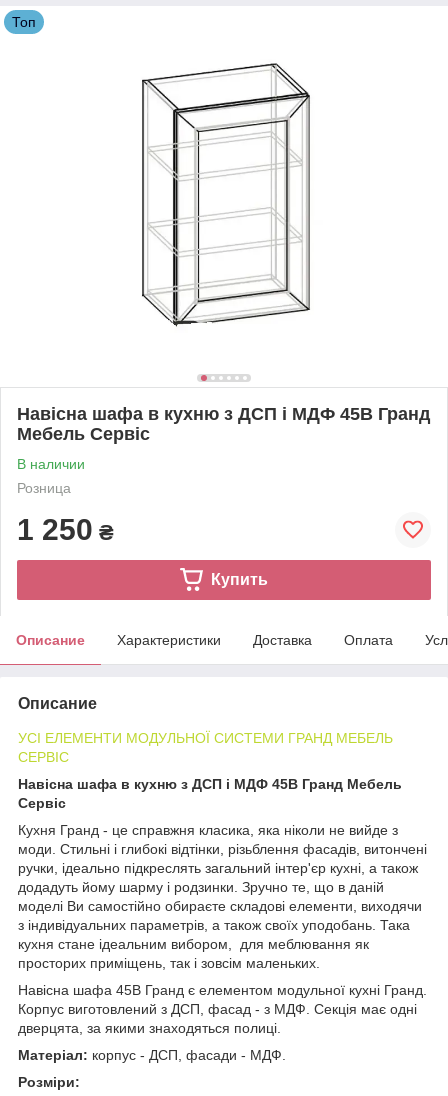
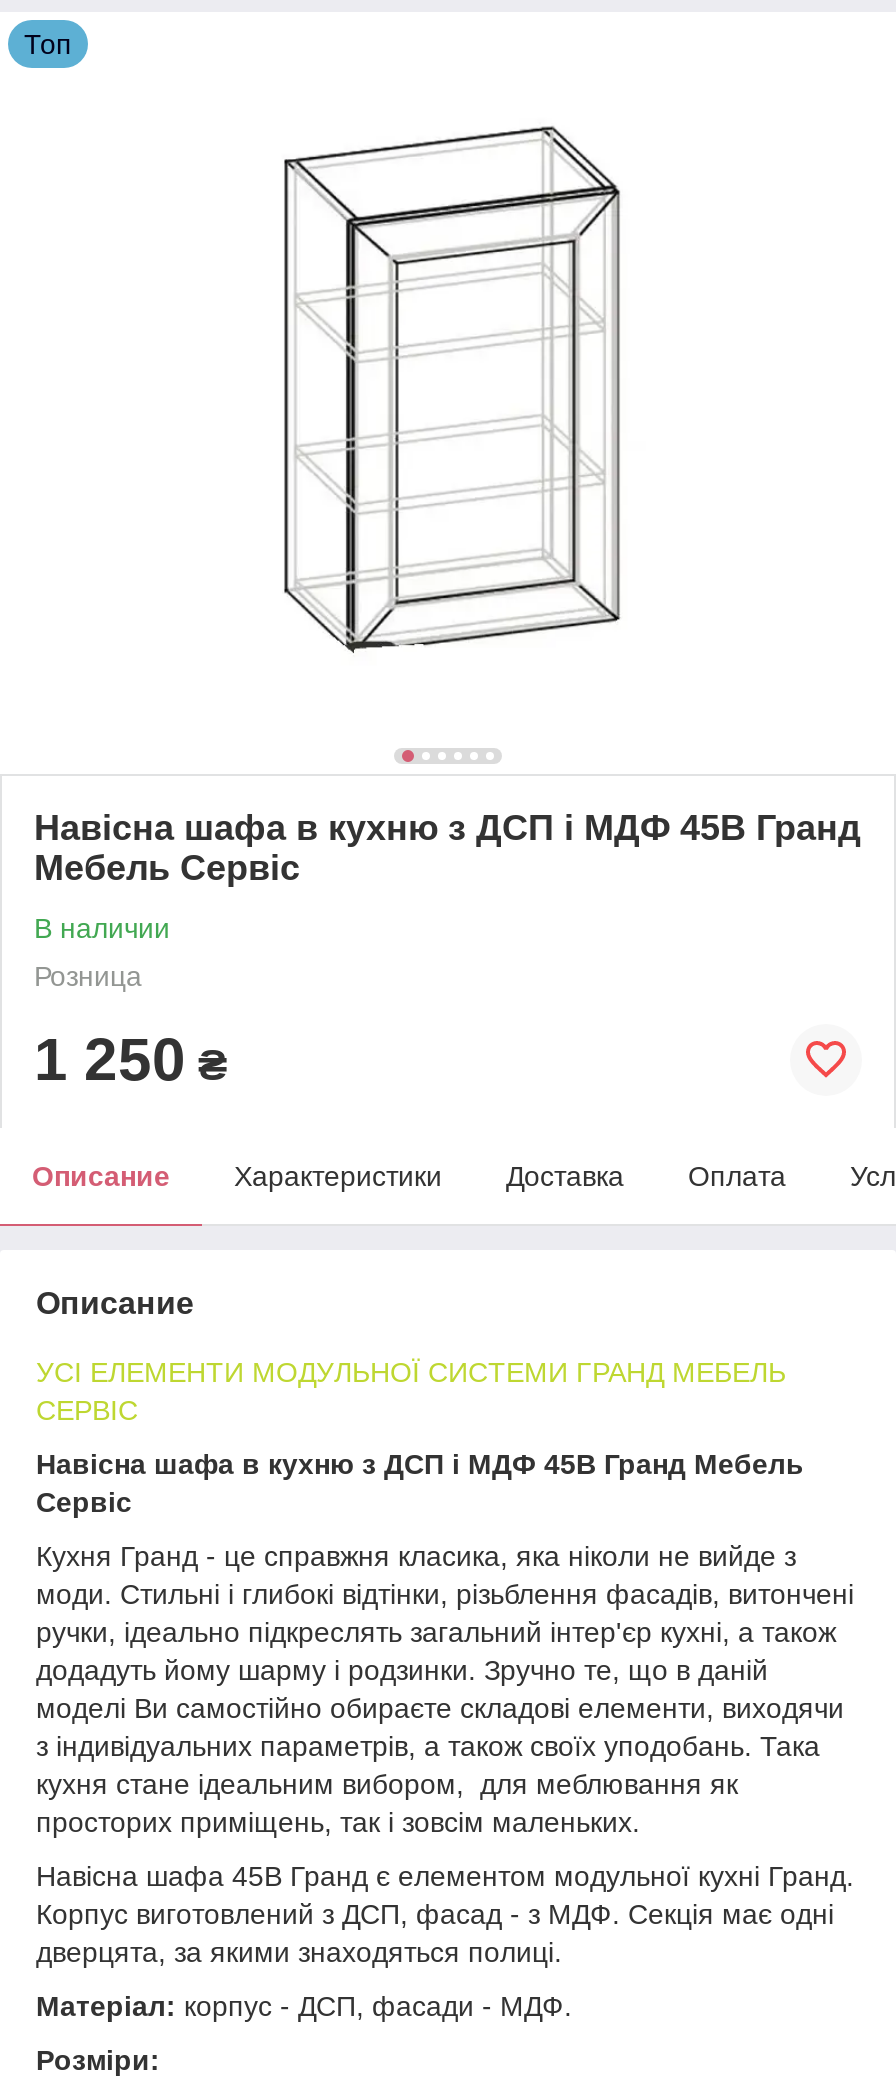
[211,571,268,588] Купить -> none

